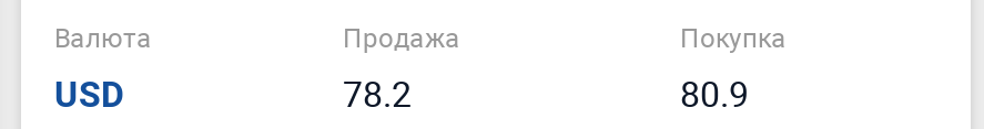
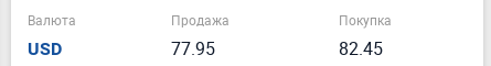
[343,69,412,118] 78.2 -> [171,36,215,61] 77.95
[680,69,749,118] 80.9 -> [339,36,383,61] 82.45

